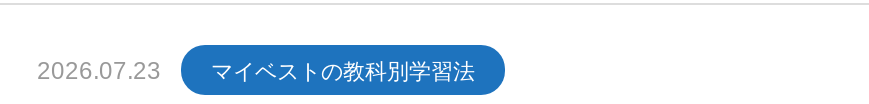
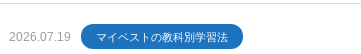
[37,58,161,86] 2026.07.23 -> [9,30,71,44] 2026.07.19

